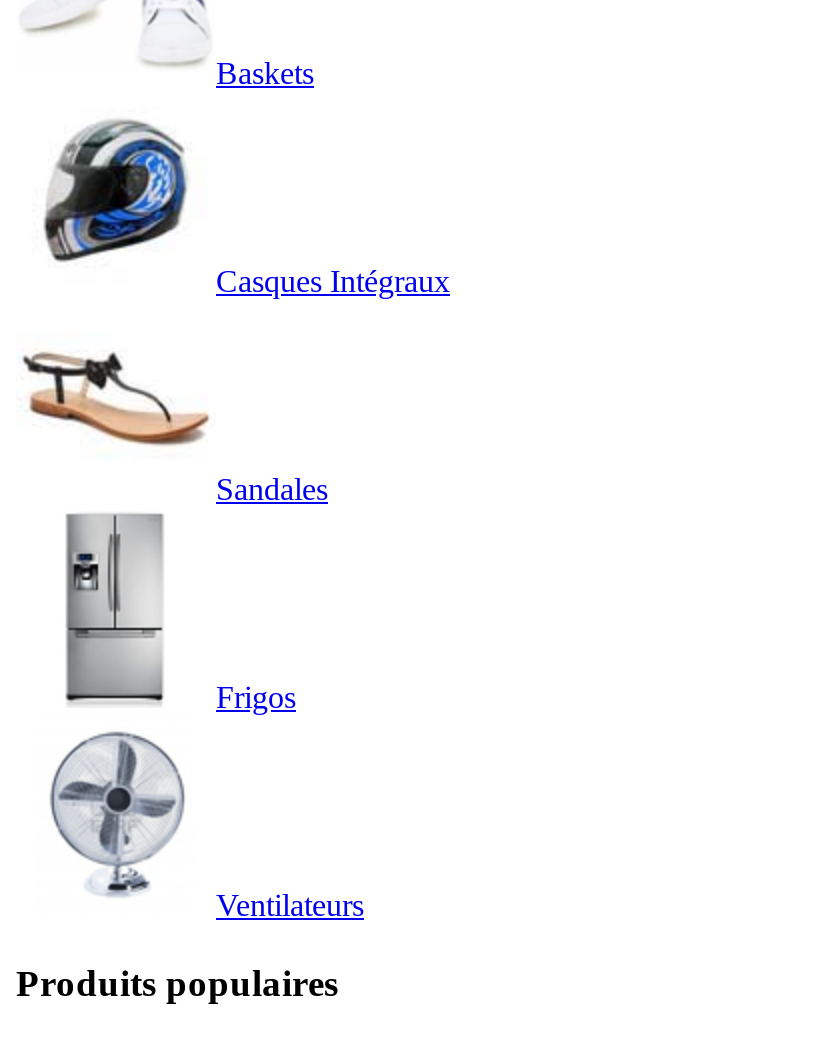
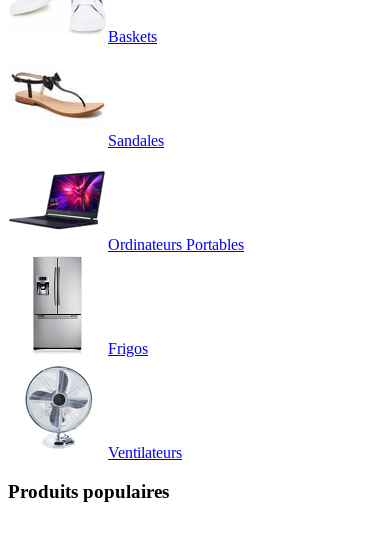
[42,118,450,298] [image] | Casques Intégraux -> none
moved [16,340,328,506] -> [8,66,164,149]: [image] | Sandales
none -> [8,170,244,253] [image] | Ordinateurs Portables

